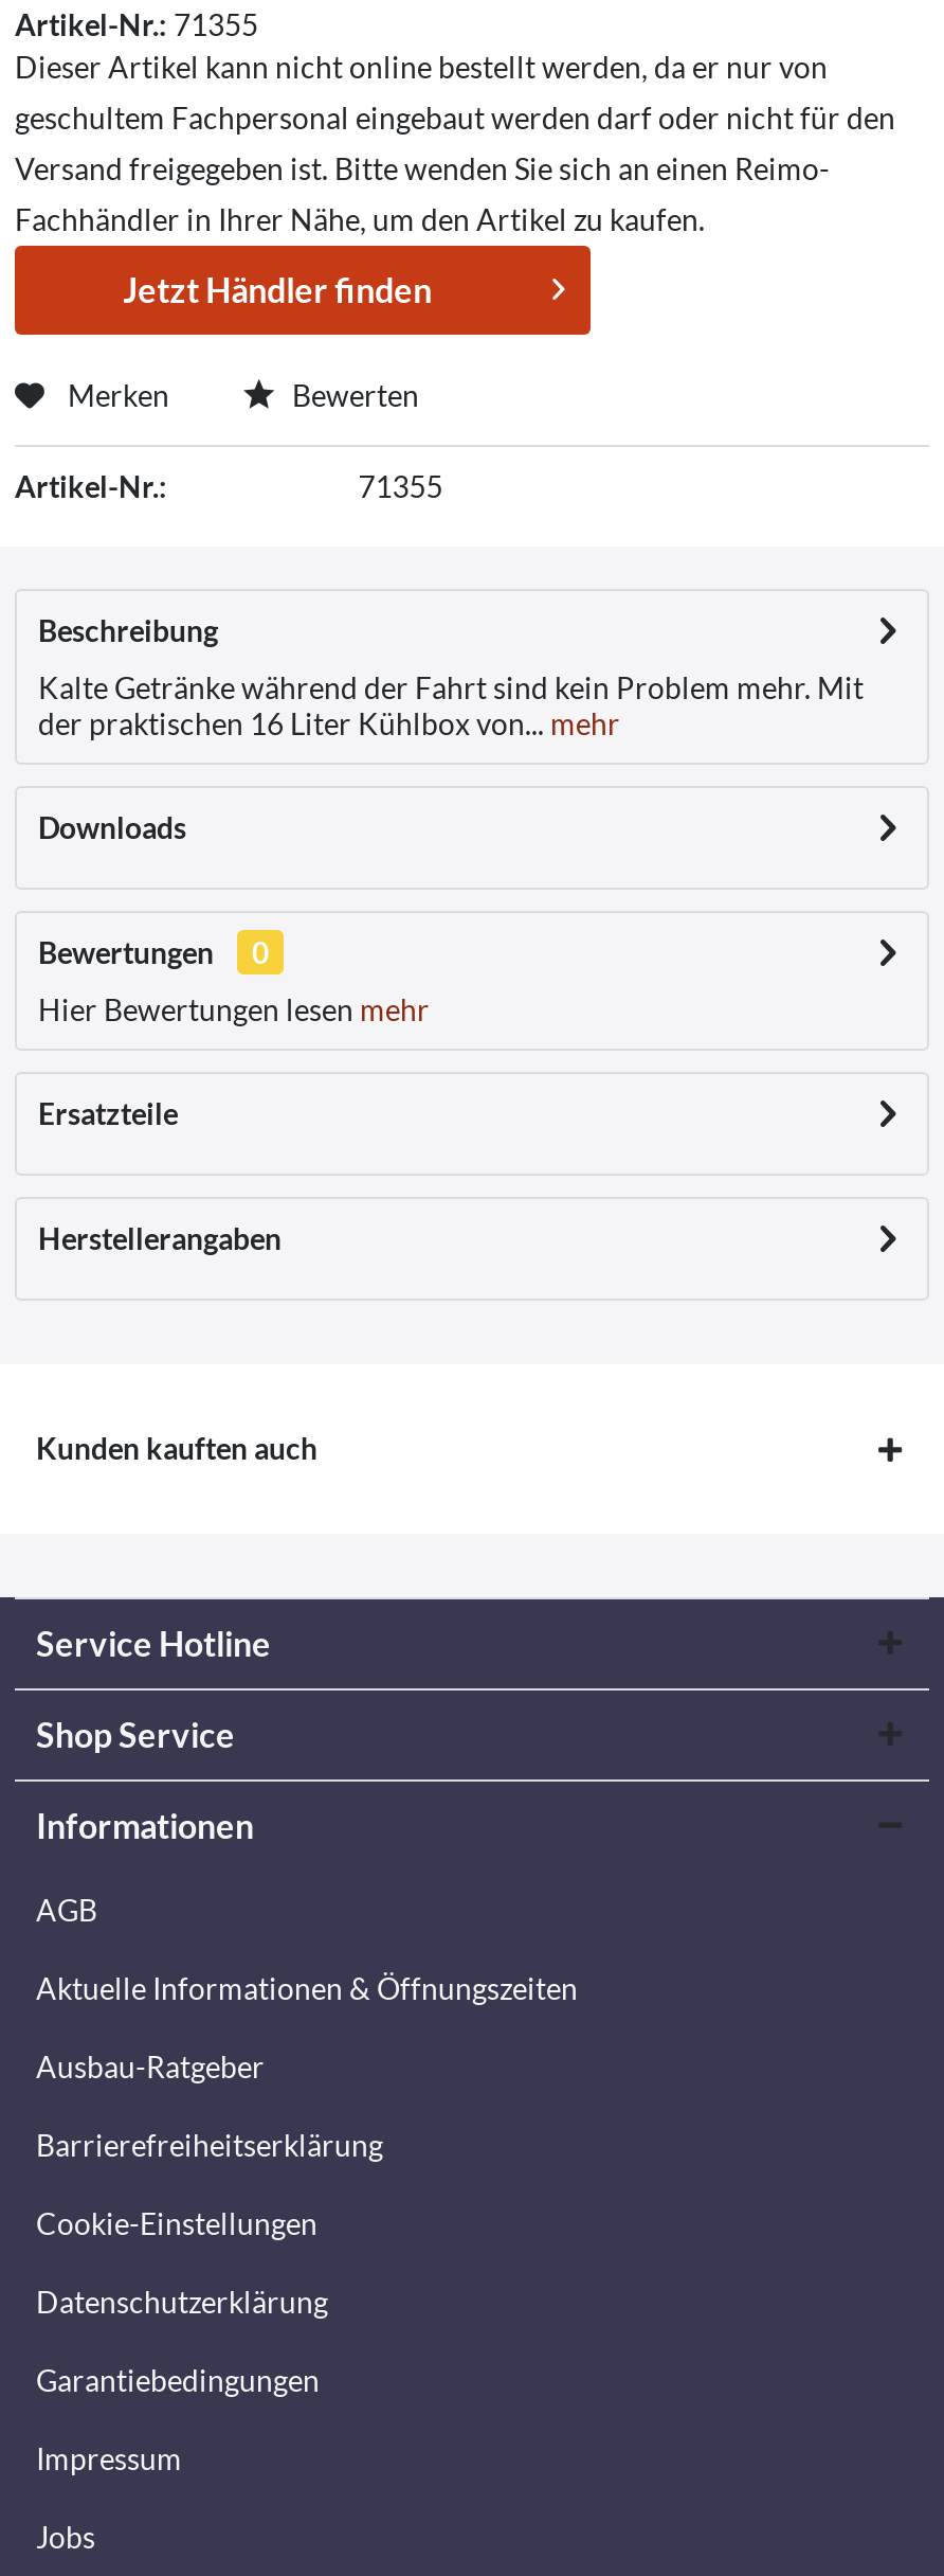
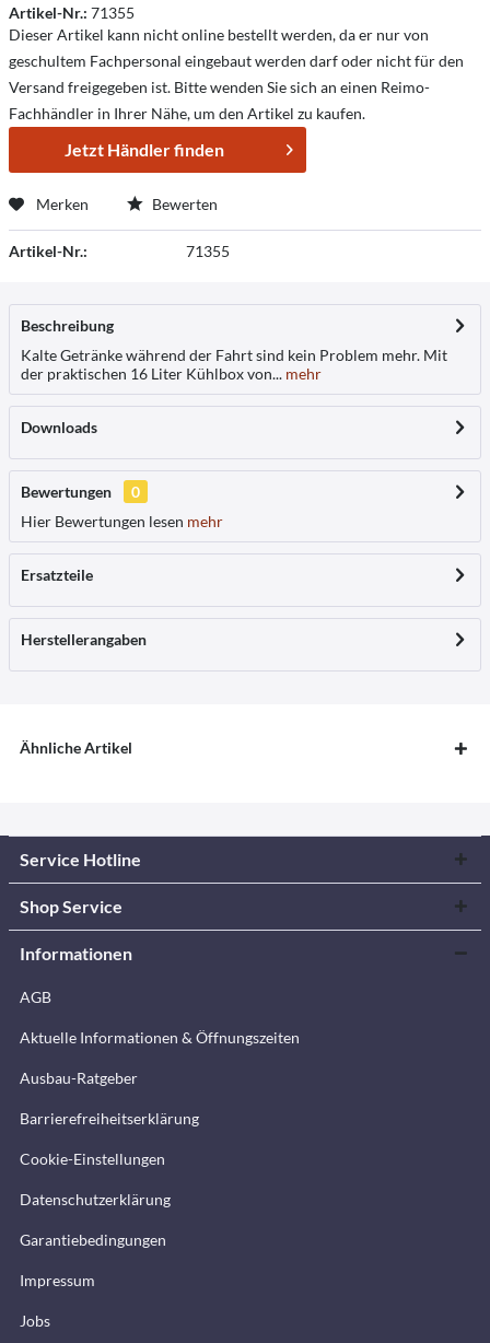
[36,1430,317,1466] Kunden kauften auch -> [20,738,132,757] Ähnliche Artikel

